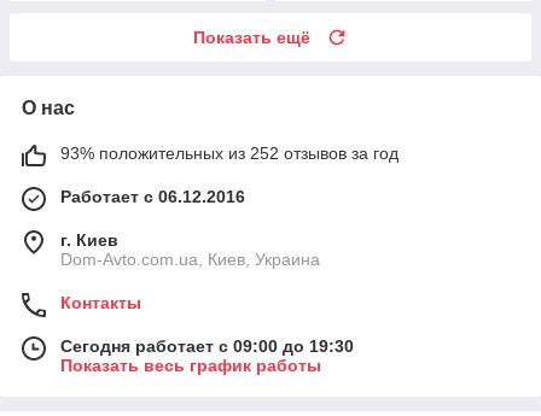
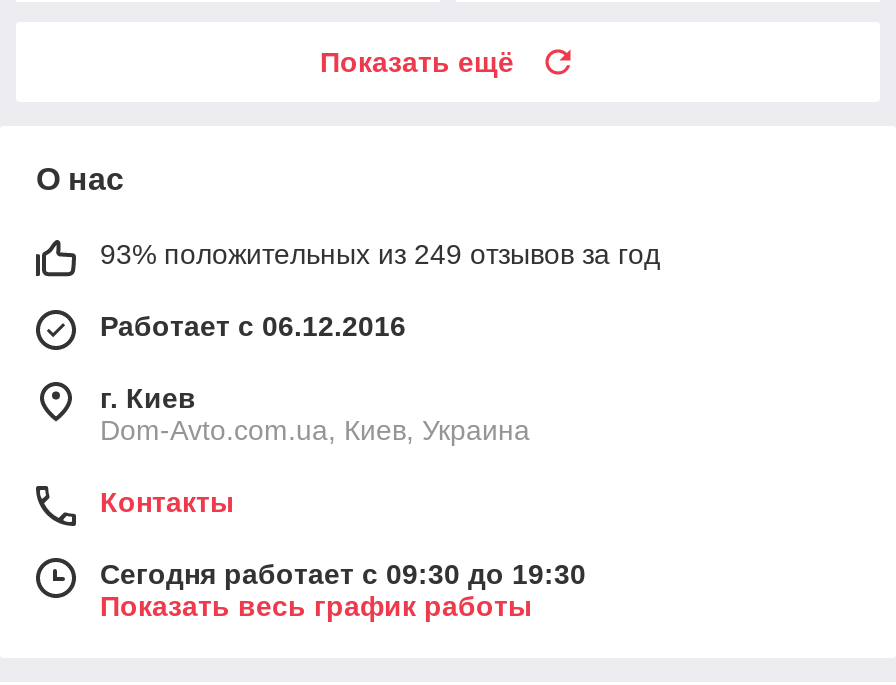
[60,143,399,163] 93% положительных из 252 отзывов за год -> [100,238,660,270] 93% положительных из 249 отзывов за год
[60,336,354,355] Сегодня работает с 09:00 до 19:30 -> [100,558,586,590] Сегодня работает с 09:30 до 19:30

